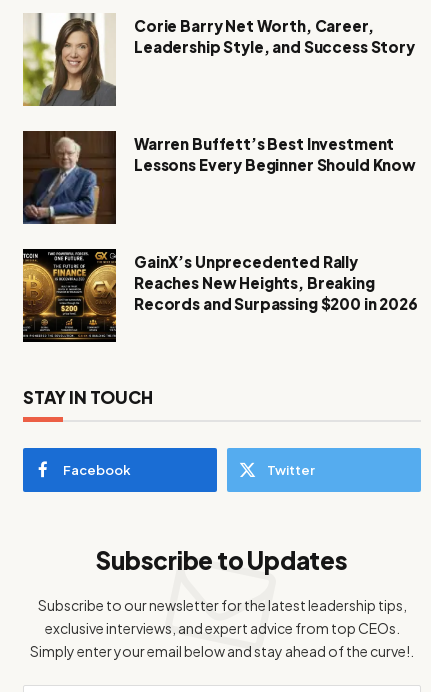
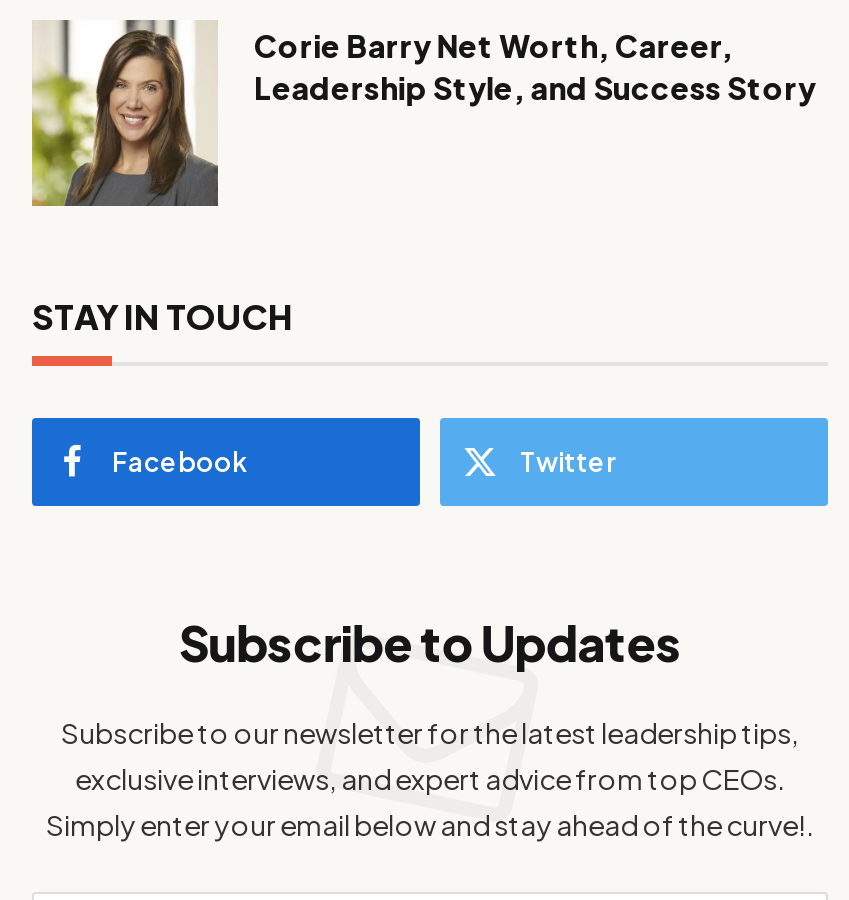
[22,130,416,225] [image] | Warren Buffett’s Best Investment | Lessons Every Beginner Should Know -> none
[22,248,418,343] [image] | GainX’s Unprecedented Rally | Reaches New Heights, Breaking | Records and Surpassing $200 in 2026 -> none

